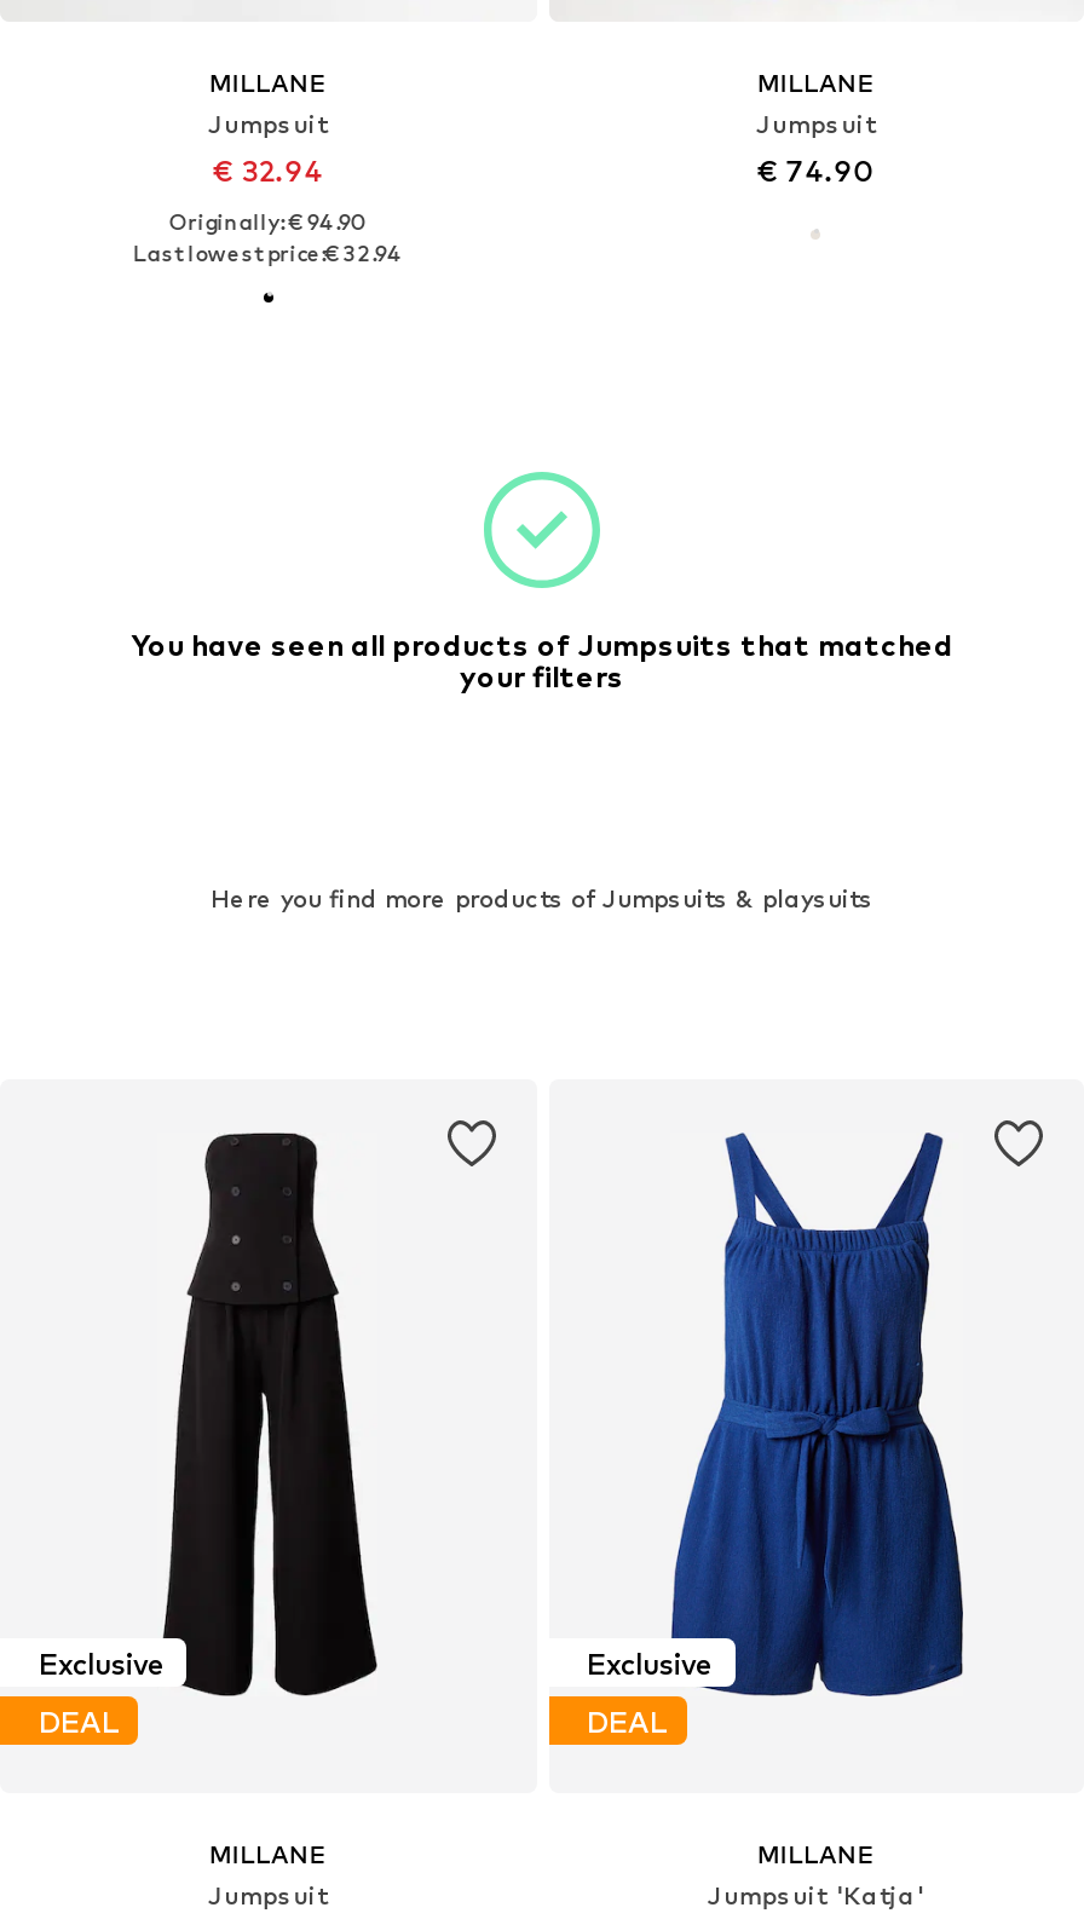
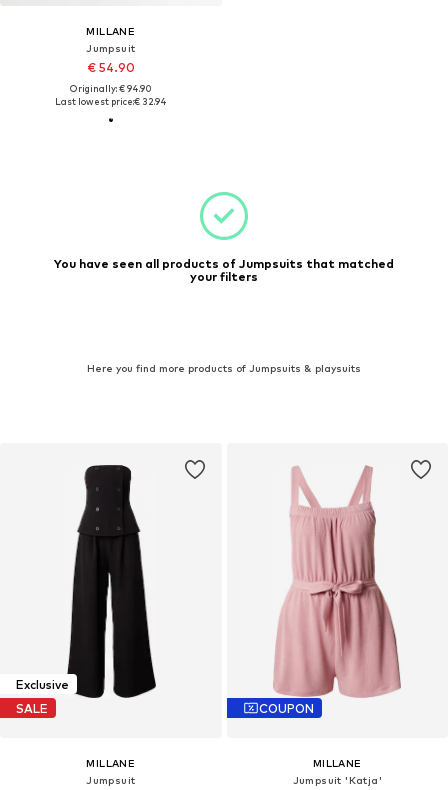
[756,68,875,189] MILLANE | Jumpsuit | € 74.90 -> none
[212,153,324,189] € 32.94 -> [87,60,135,75] € 54.90
[587,1130,968,1739] [image] | Exclusive | DEAL -> [258,465,402,716] [image] | COUPON
[39,1703,119,1739] DEAL -> [16,701,48,716] SALE

